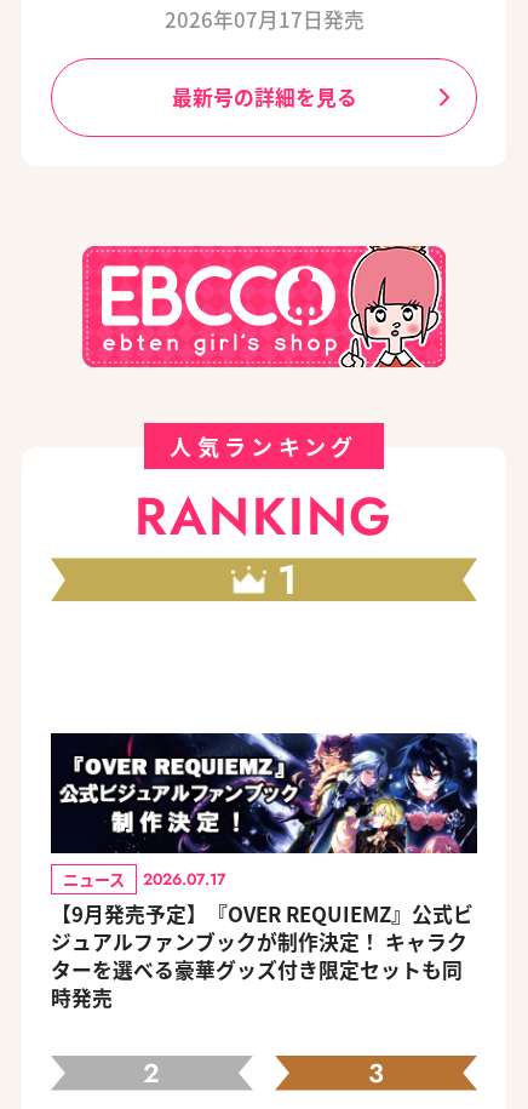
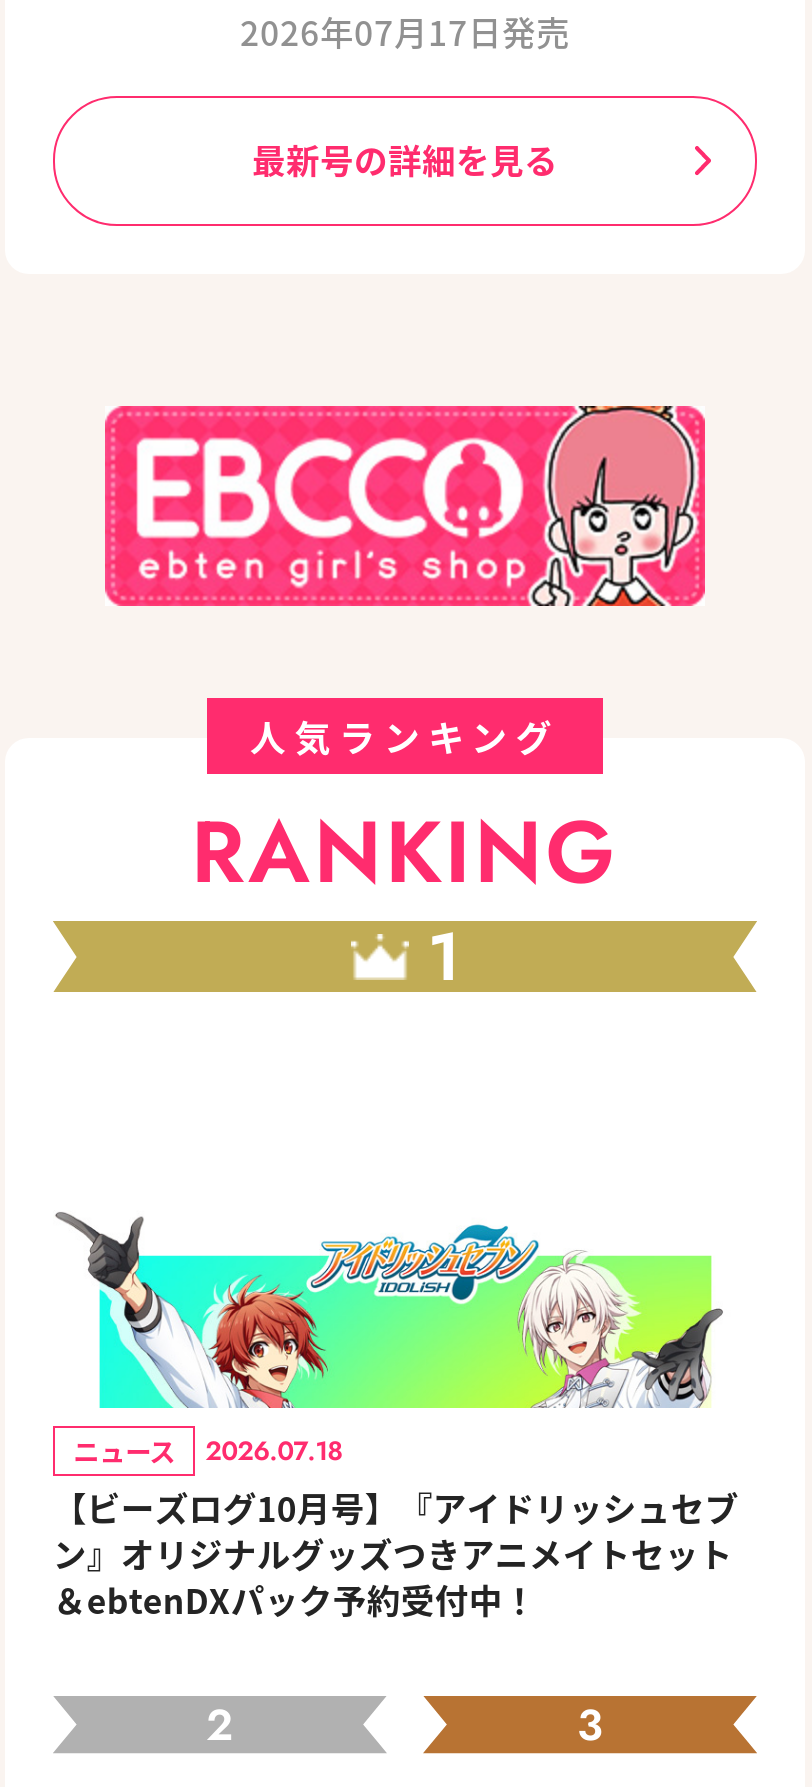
[50,732,478,1012] [image] | 2026.07.17 | 【9月発売予定】『OVER REQUIEMZ』公式ビ | ジュアルファンブックが制作決定！ キャラク | ターを選べる豪華グッズ付き限定セットも同 | 時発売 -> [53,1210,757,1624] [image] | 2026.07.18 | 【ビーズログ10月号】『アイドリッシュセブ | ン』オリジナルグッズつきアニメイトセット | ＆ebtenDXパック予約受付中！

